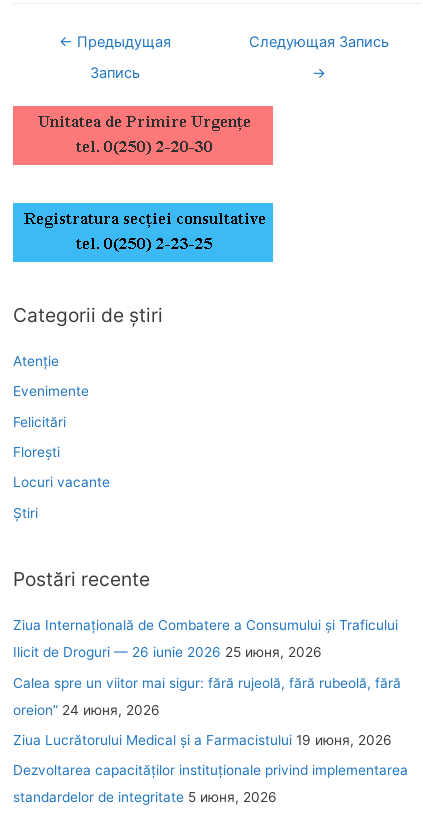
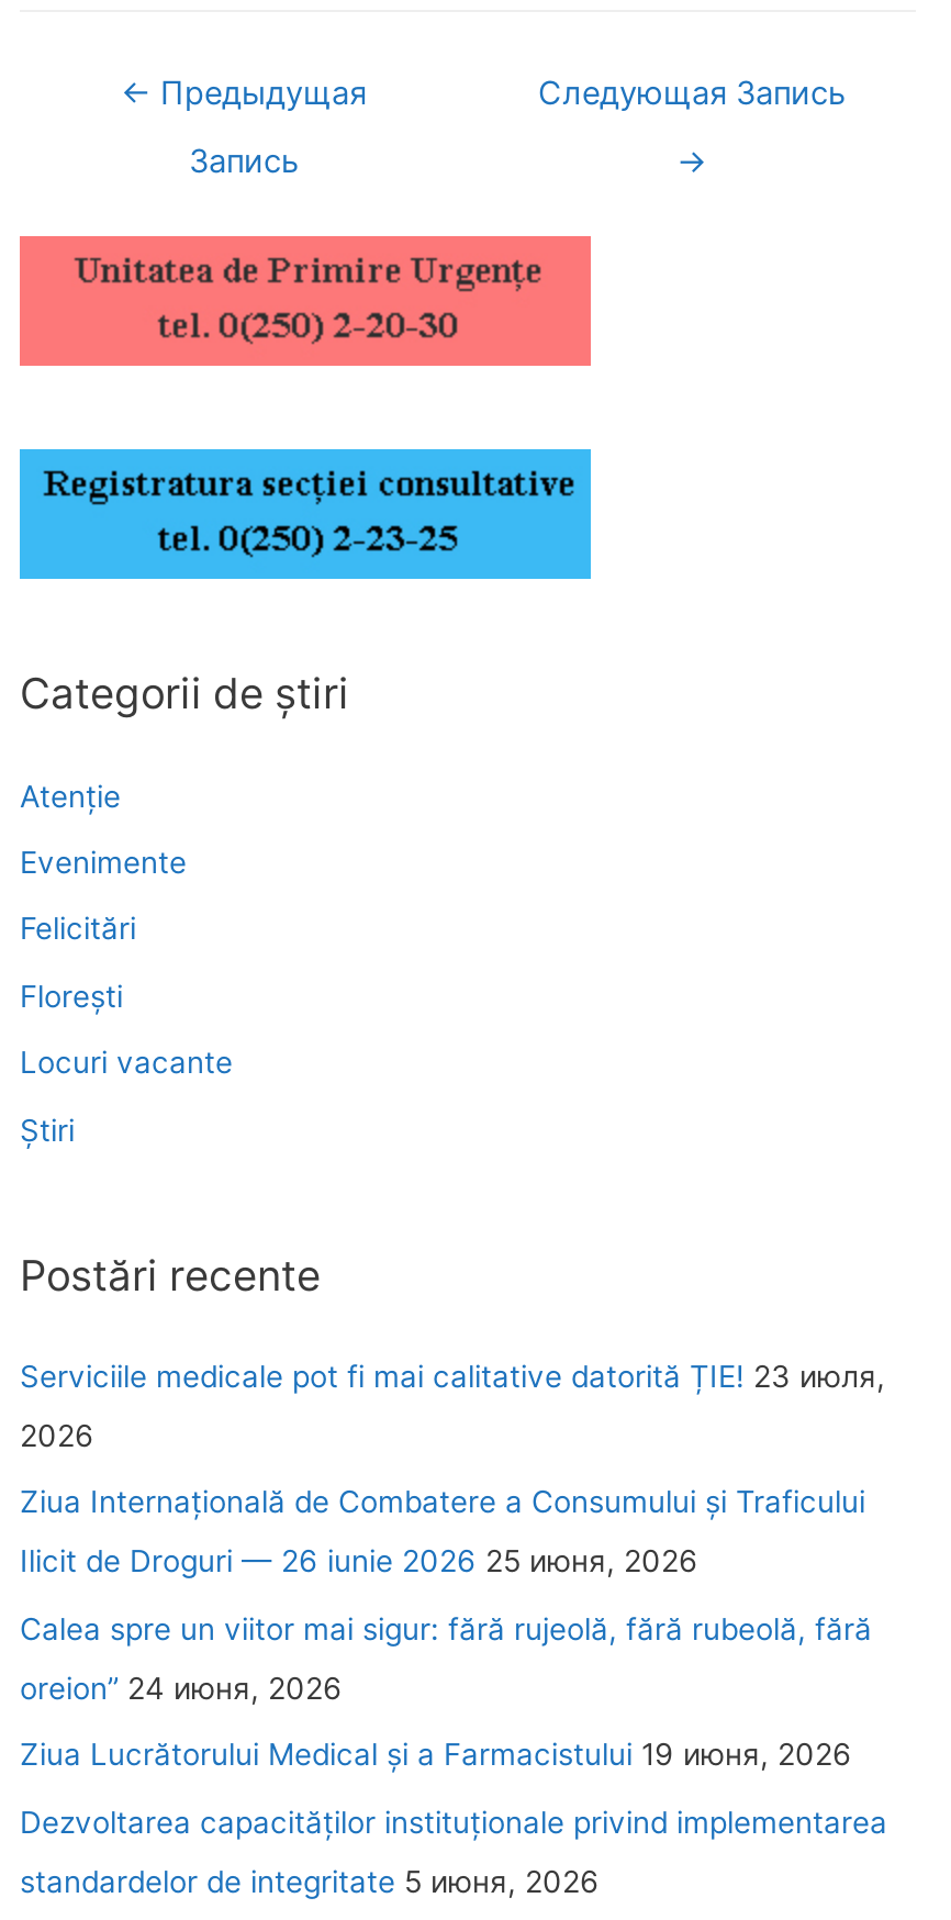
none -> [20,1359,885,1454] Serviciile medicale pot fi mai calitative datorită ȚIE! 23 июля, | 2026

